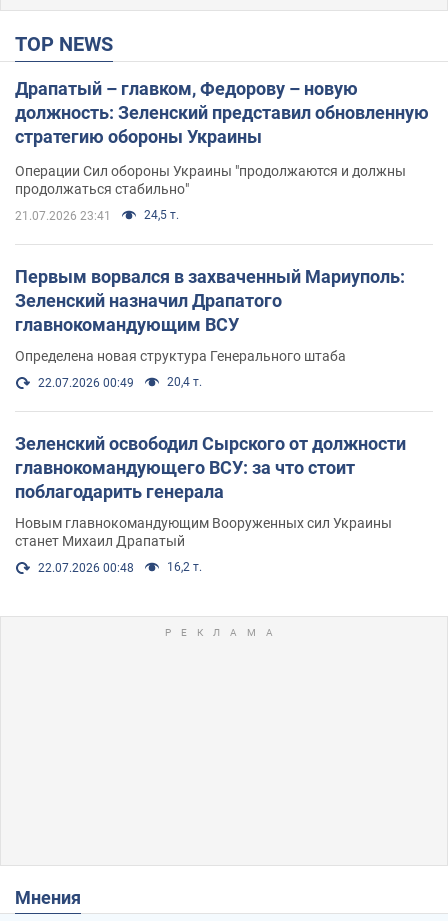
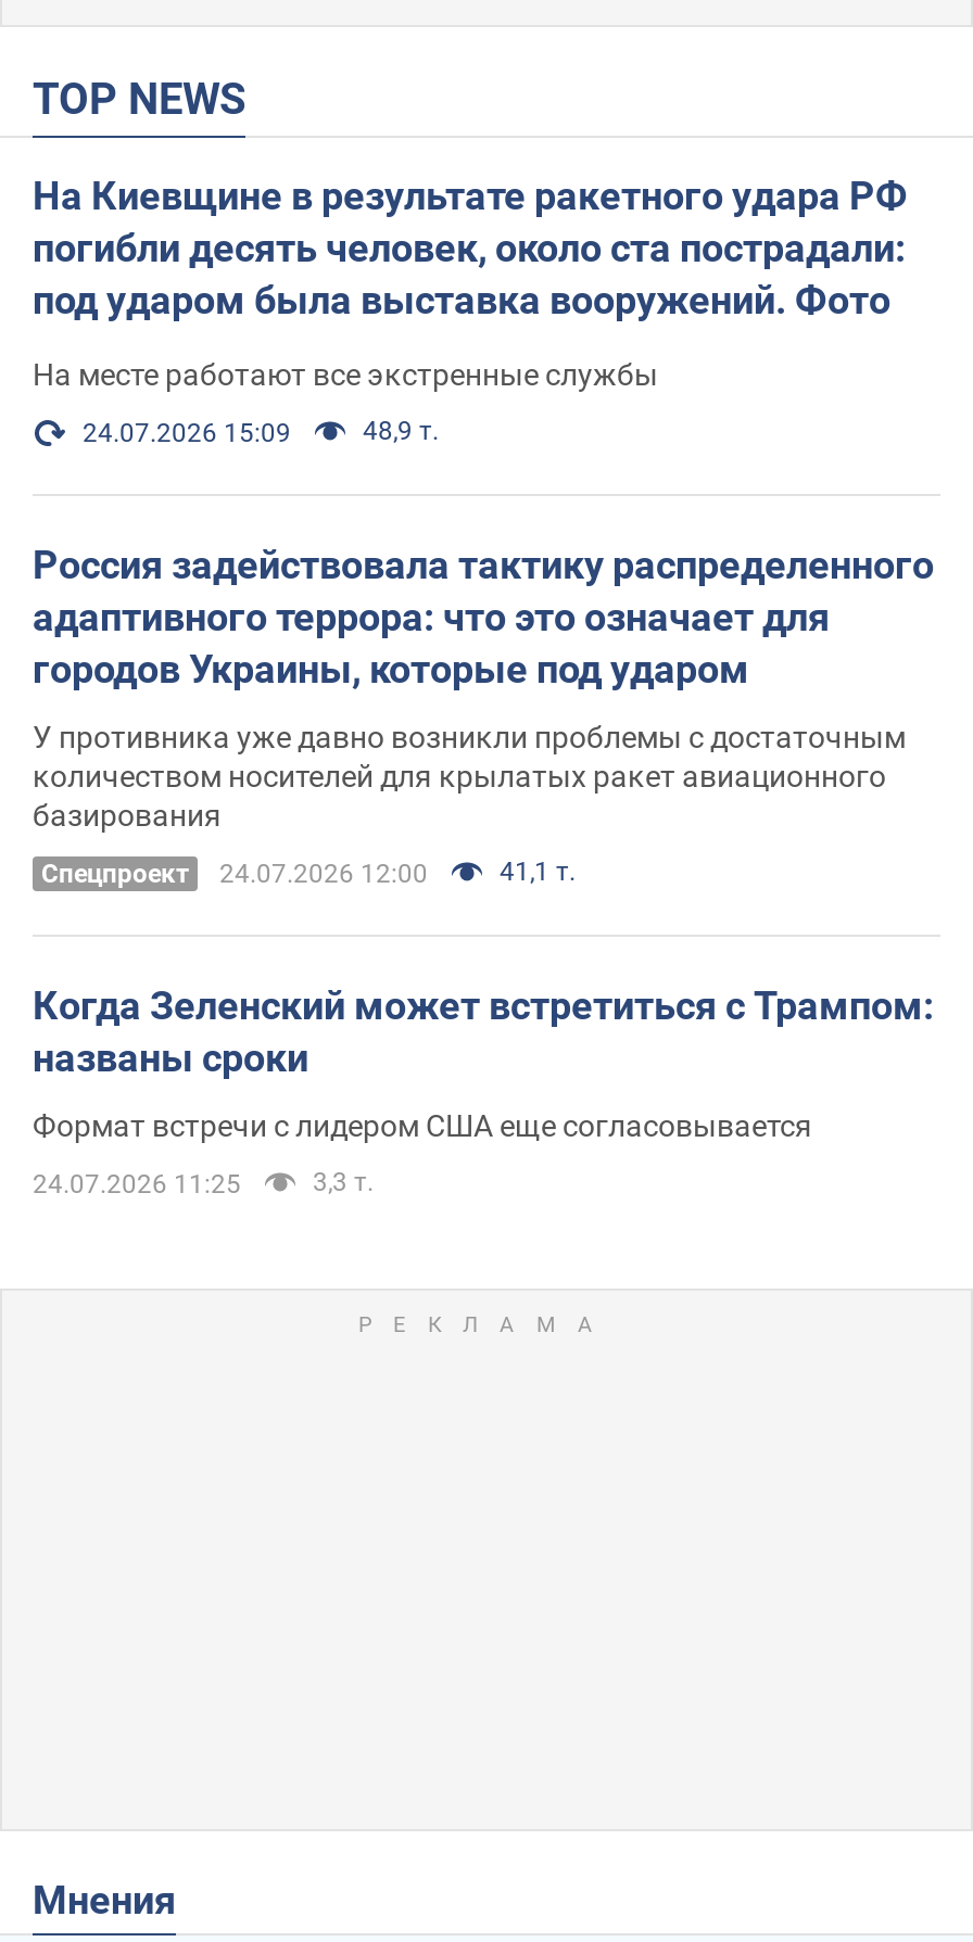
[15,78,429,147] Драпатый – главком, Федорову – новую | должность: Зеленский представил обновленную | стратегию обороны Украины -> [33,173,908,323] На Киевщине в результате ракетного удара РФ | погибли десять человек, около ста пострадали: | под ударом была выставка вооружений. Фото
[15,163,406,197] Операции Сил обороны Украины "продолжаются и должны | продолжаться стабильно" -> [33,358,658,393] На месте работают все экстренные службы
[15,208,179,223] 21.07.2026 23:41 | 24,5 т. -> [83,416,439,449] 24.07.2026 15:09 | 48,9 т.
[15,266,405,335] Первым ворвался в захваченный Мариуполь: | Зеленский назначил Драпатого | главнокомандующим ВСУ -> [33,542,934,692] Россия задействовала тактику распределенного | адаптивного террора: что это означает для | городов Украины, которые под ударом
[15,348,346,364] Определена новая структура Генерального штаба -> [33,720,906,833] У противника уже давно возникли проблемы с достаточным | количеством носителей для крылатых ракет авиационного | базирования
[38,375,202,390] 22.07.2026 00:49 | 20,4 т. -> [41,857,576,890] Спецпроект | 24.07.2026 12:00 | 41,1 т.
[15,433,406,502] Зеленский освободил Сырского от должности | главнокомандующего ВСУ: за что стоит | поблагодарить генерала -> [33,983,934,1081] Когда Зеленский может встретиться с Трампом: | названы сроки
[15,515,392,549] Новым главнокомандующим Вооруженных сил Украины | станет Михаил Драпатый -> [33,1109,812,1144] Формат встречи с лидером США еще согласовывается
[38,560,202,575] 22.07.2026 00:48 | 16,2 т. -> [33,1168,374,1200] 24.07.2026 11:25 | 3,3 т.

